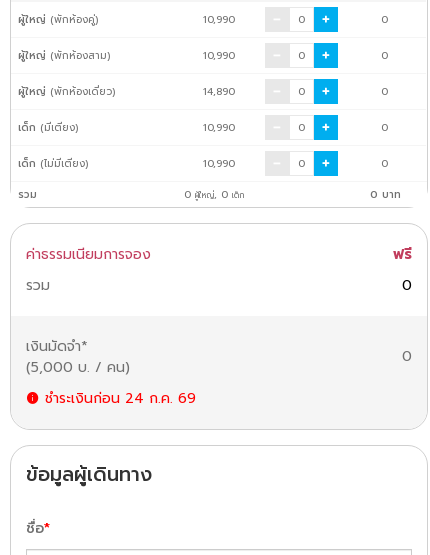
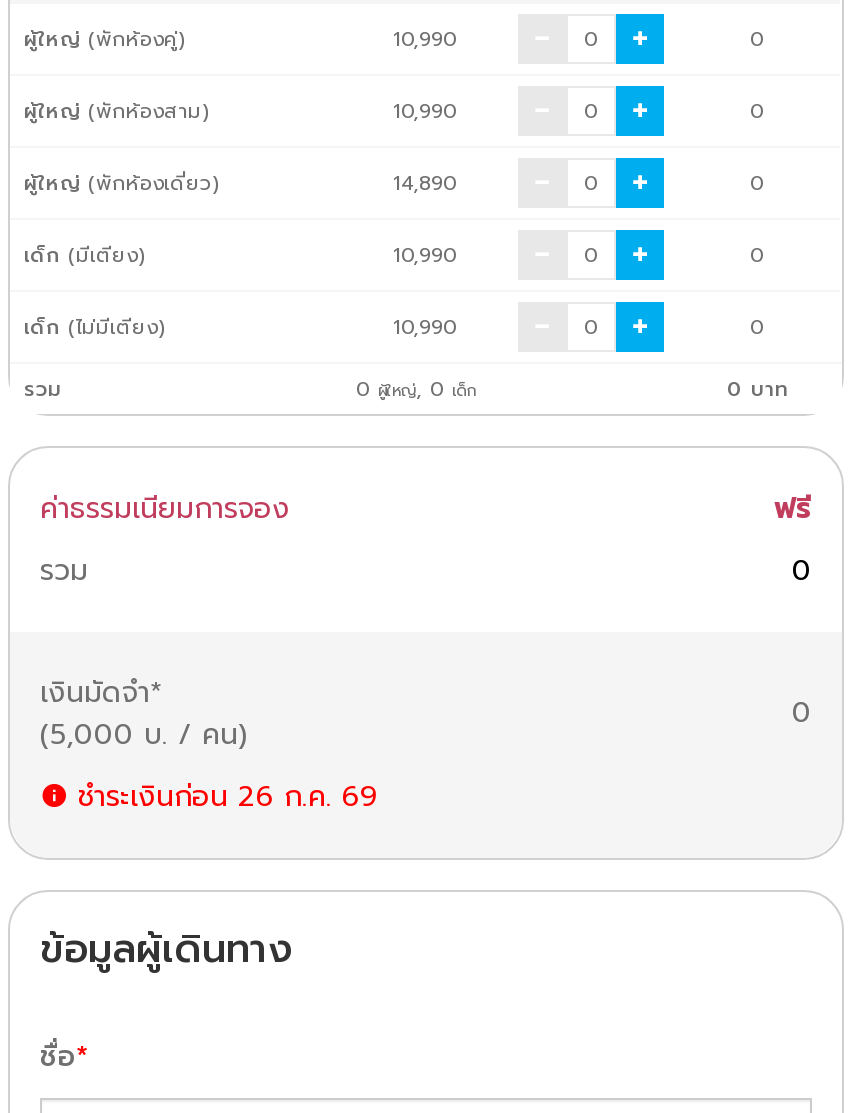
[40,387,196,408] ชำระเงินก่อน24 ก.ค. 69 -> [68,775,378,817] ชำระเงินก่อน26 ก.ค. 69

